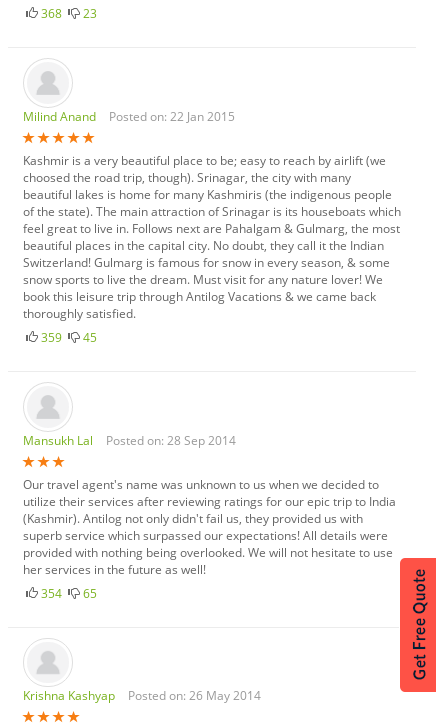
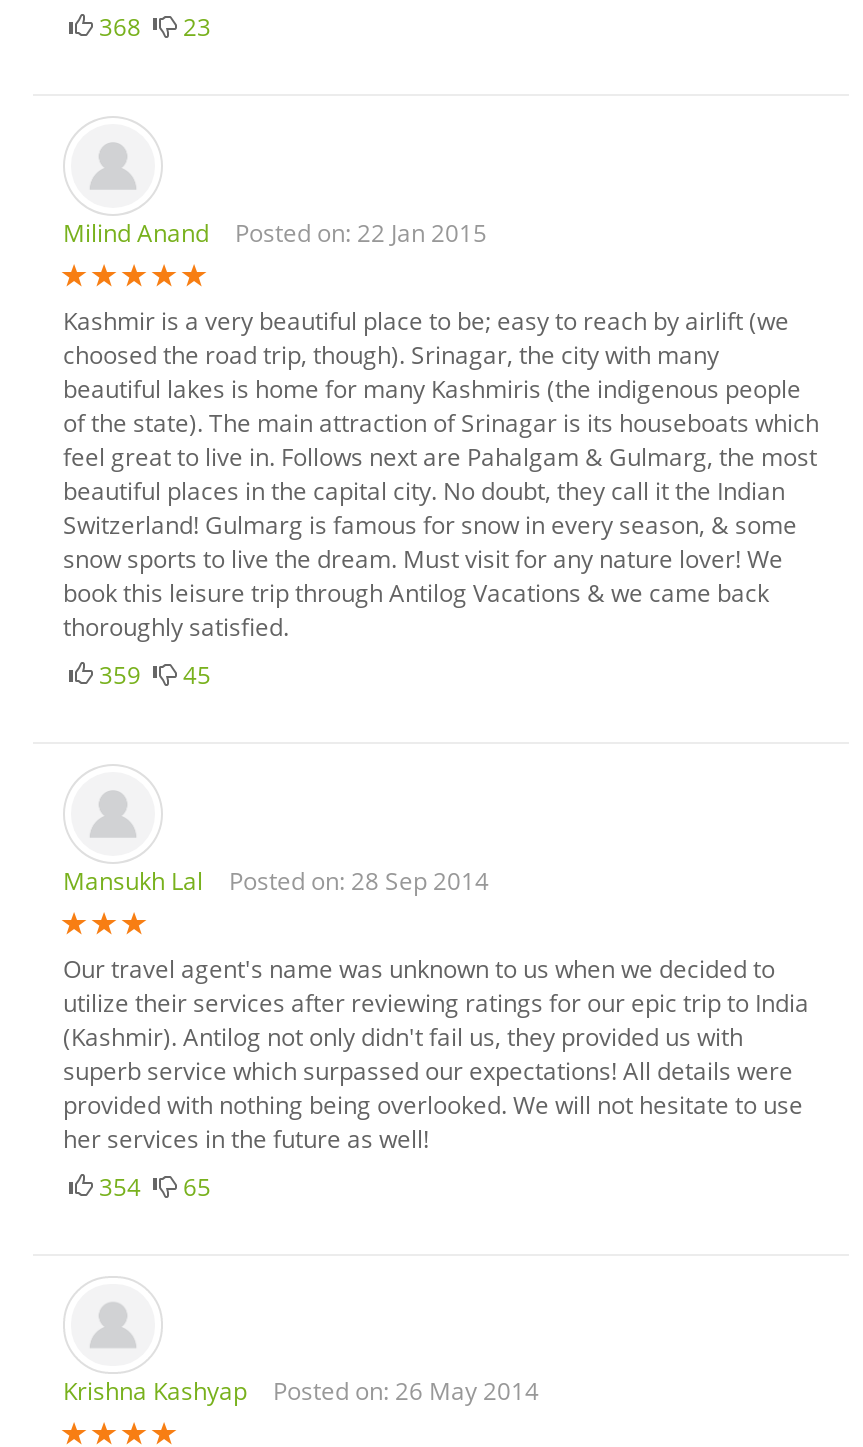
[399,557,433,693] [image] -> none

